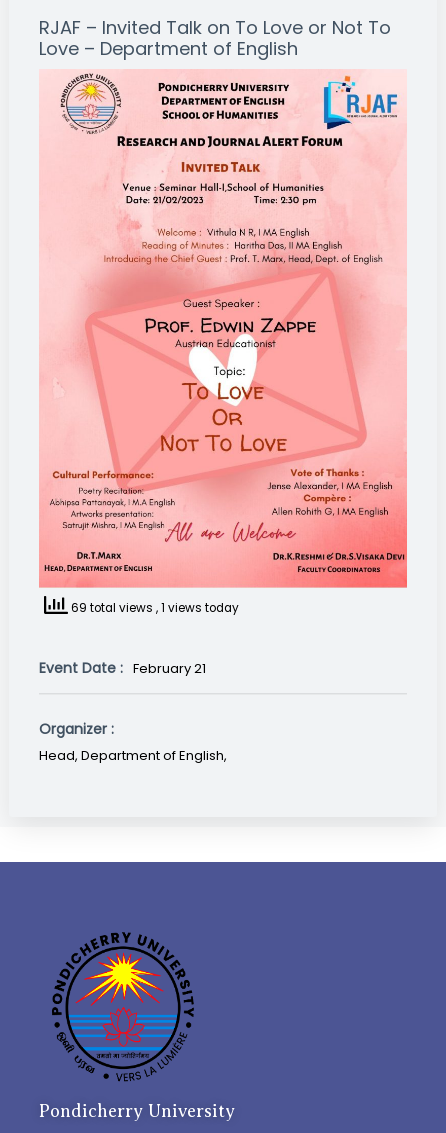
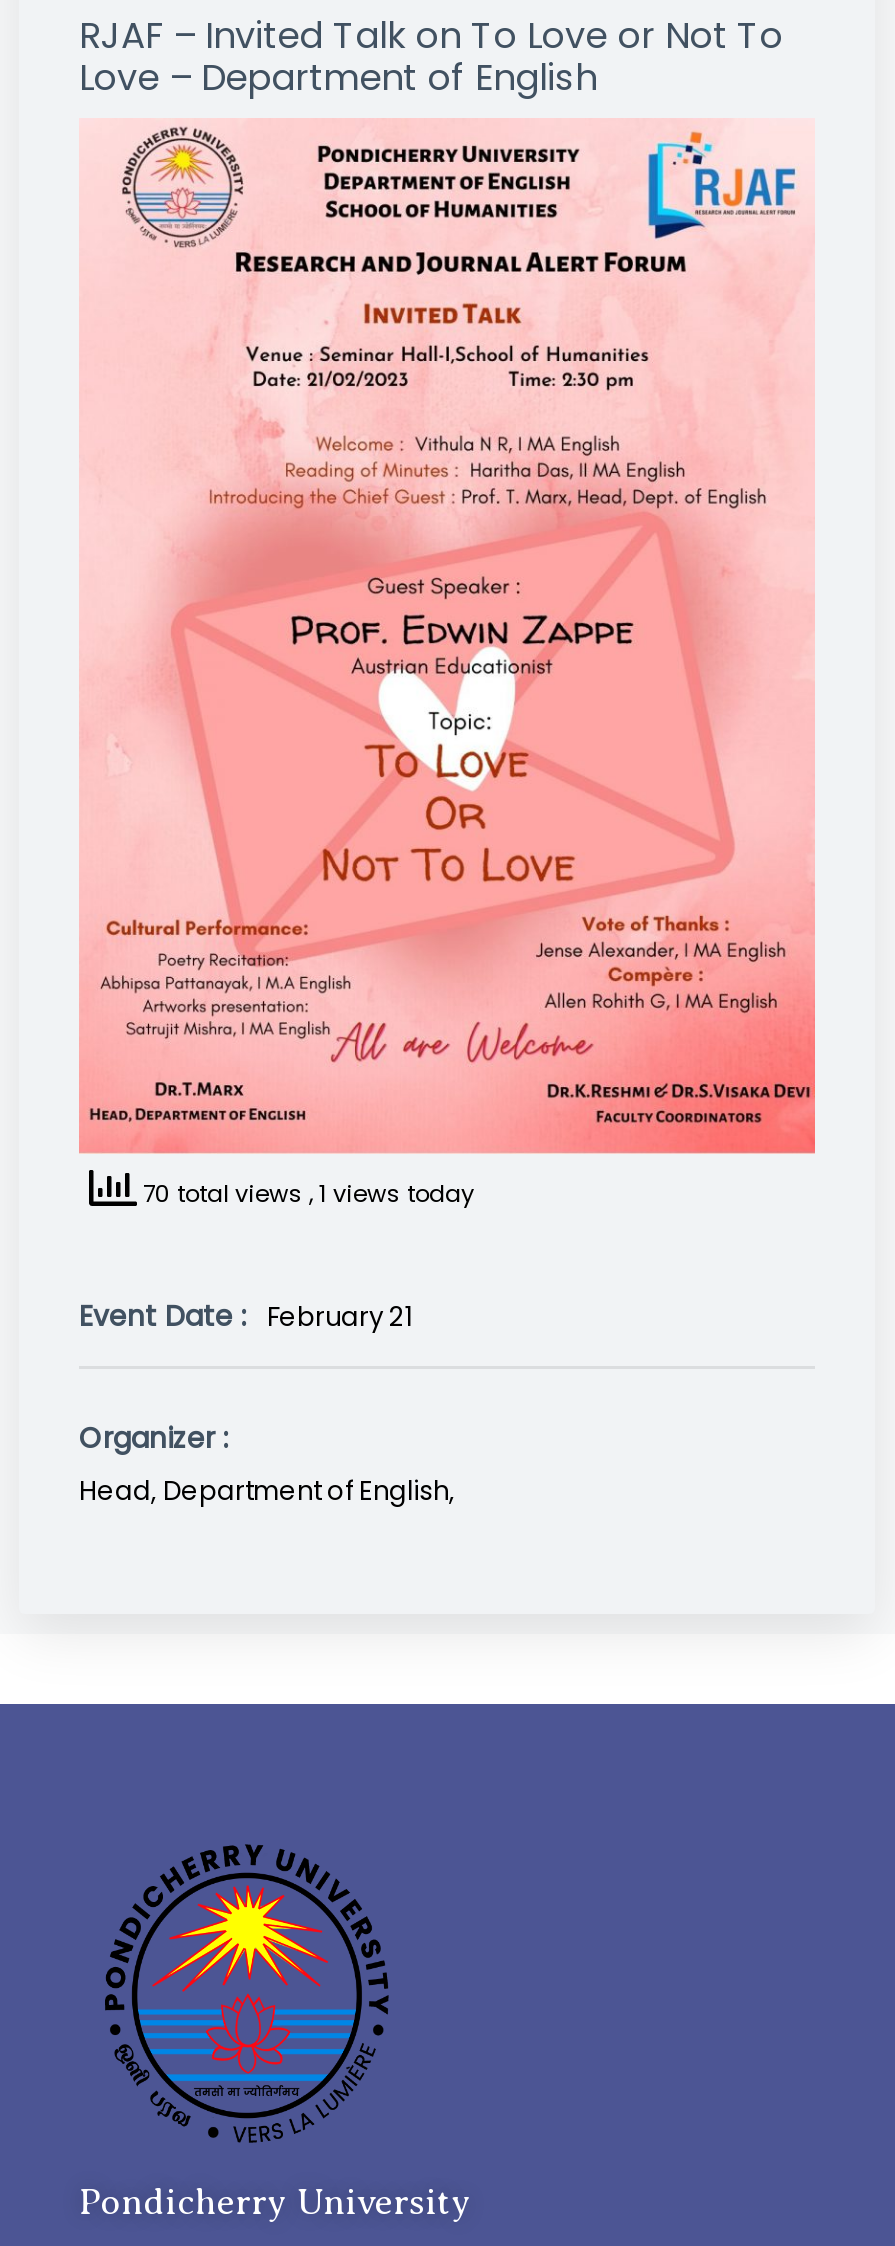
[68,599,239,615] 69 total views, 1 views today -> [137,1178,475,1210] 70 total views, 1 views today

